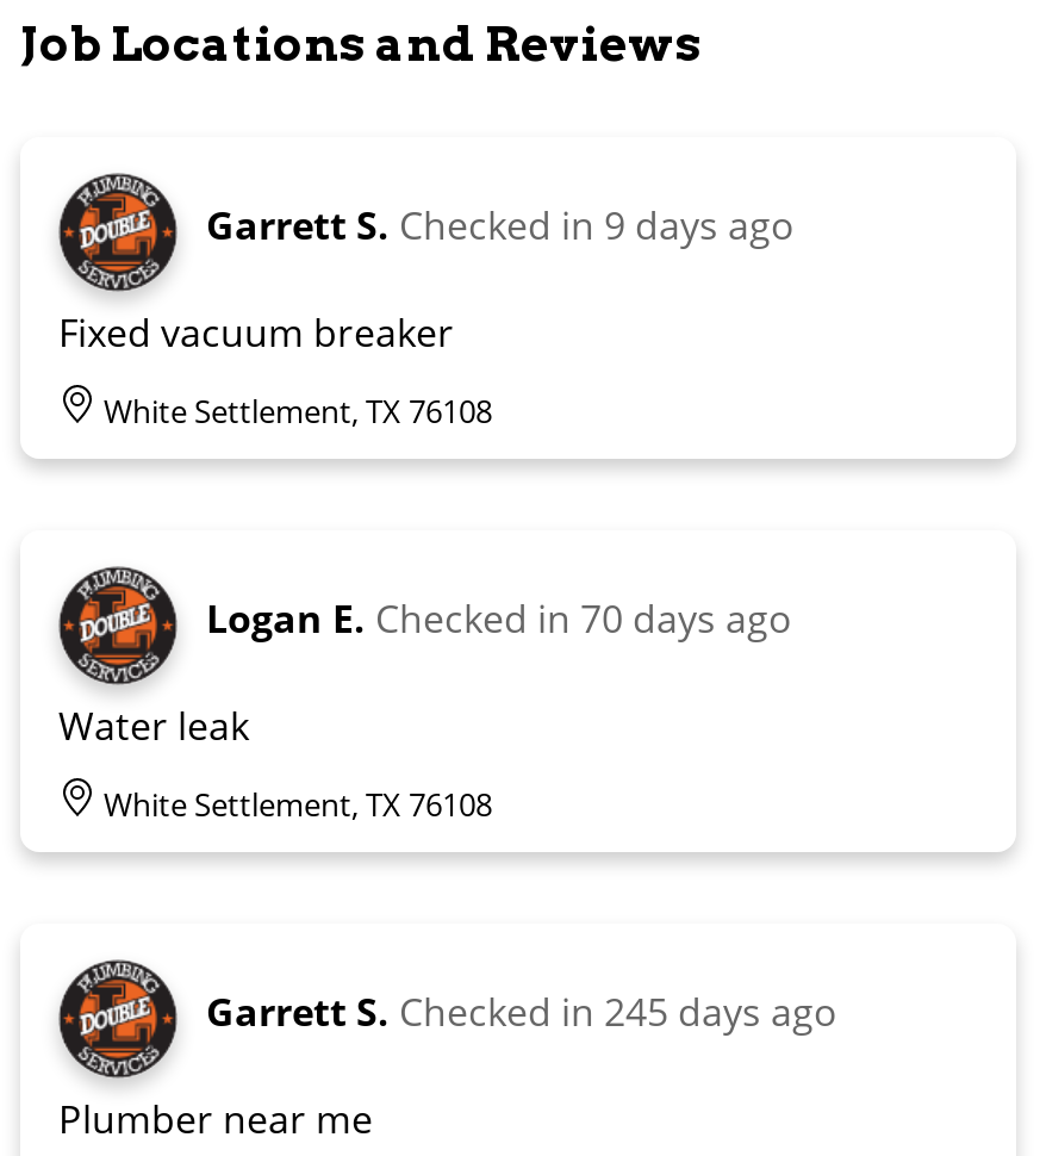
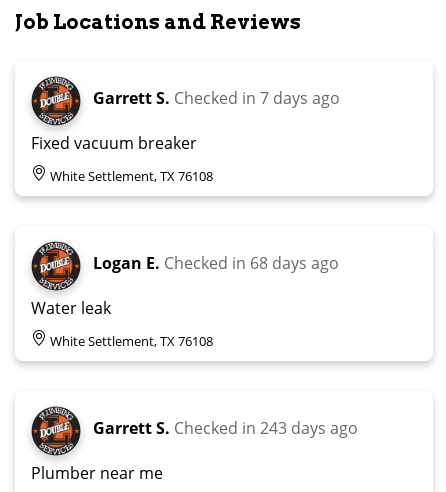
[206,199,795,251] Garrett S. Checked in 9 days ago -> [93,87,340,109] Garrett S. Checked in 7 days ago
[206,592,792,644] Logan E. Checked in 70 days ago -> [93,252,339,274] Logan E. Checked in 68 days ago
[206,985,837,1038] Garrett S. Checked in 245 days ago -> [93,417,358,439] Garrett S. Checked in 243 days ago

